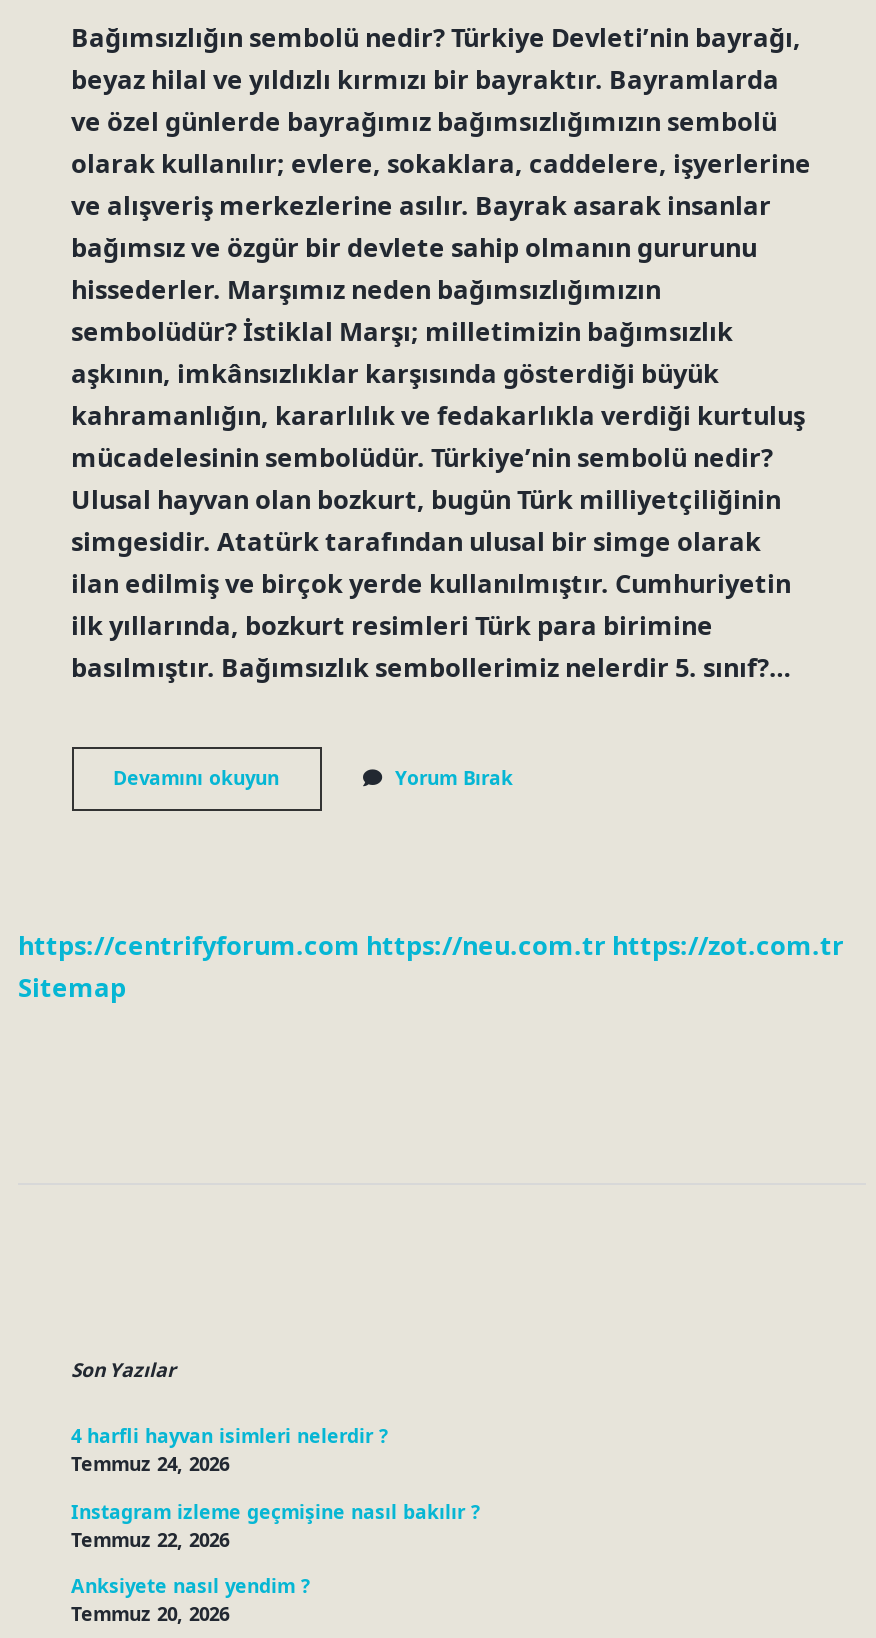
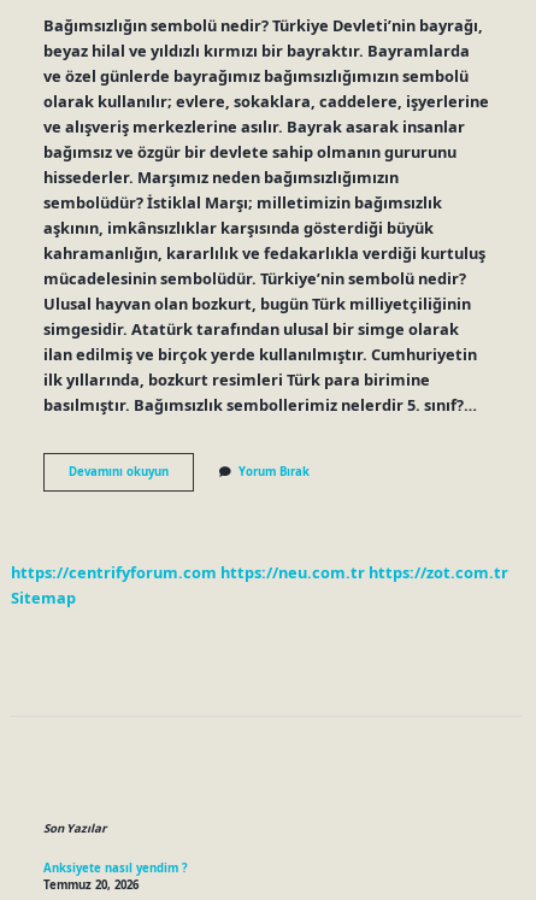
[71,1424,481,1553] 4 harfli hayvan isimleri nelerdir ? | Temmuz 24, 2026 | Instagram izleme geçmişine nasıl bakılır ? | Temmuz 22, 2026 -> none

